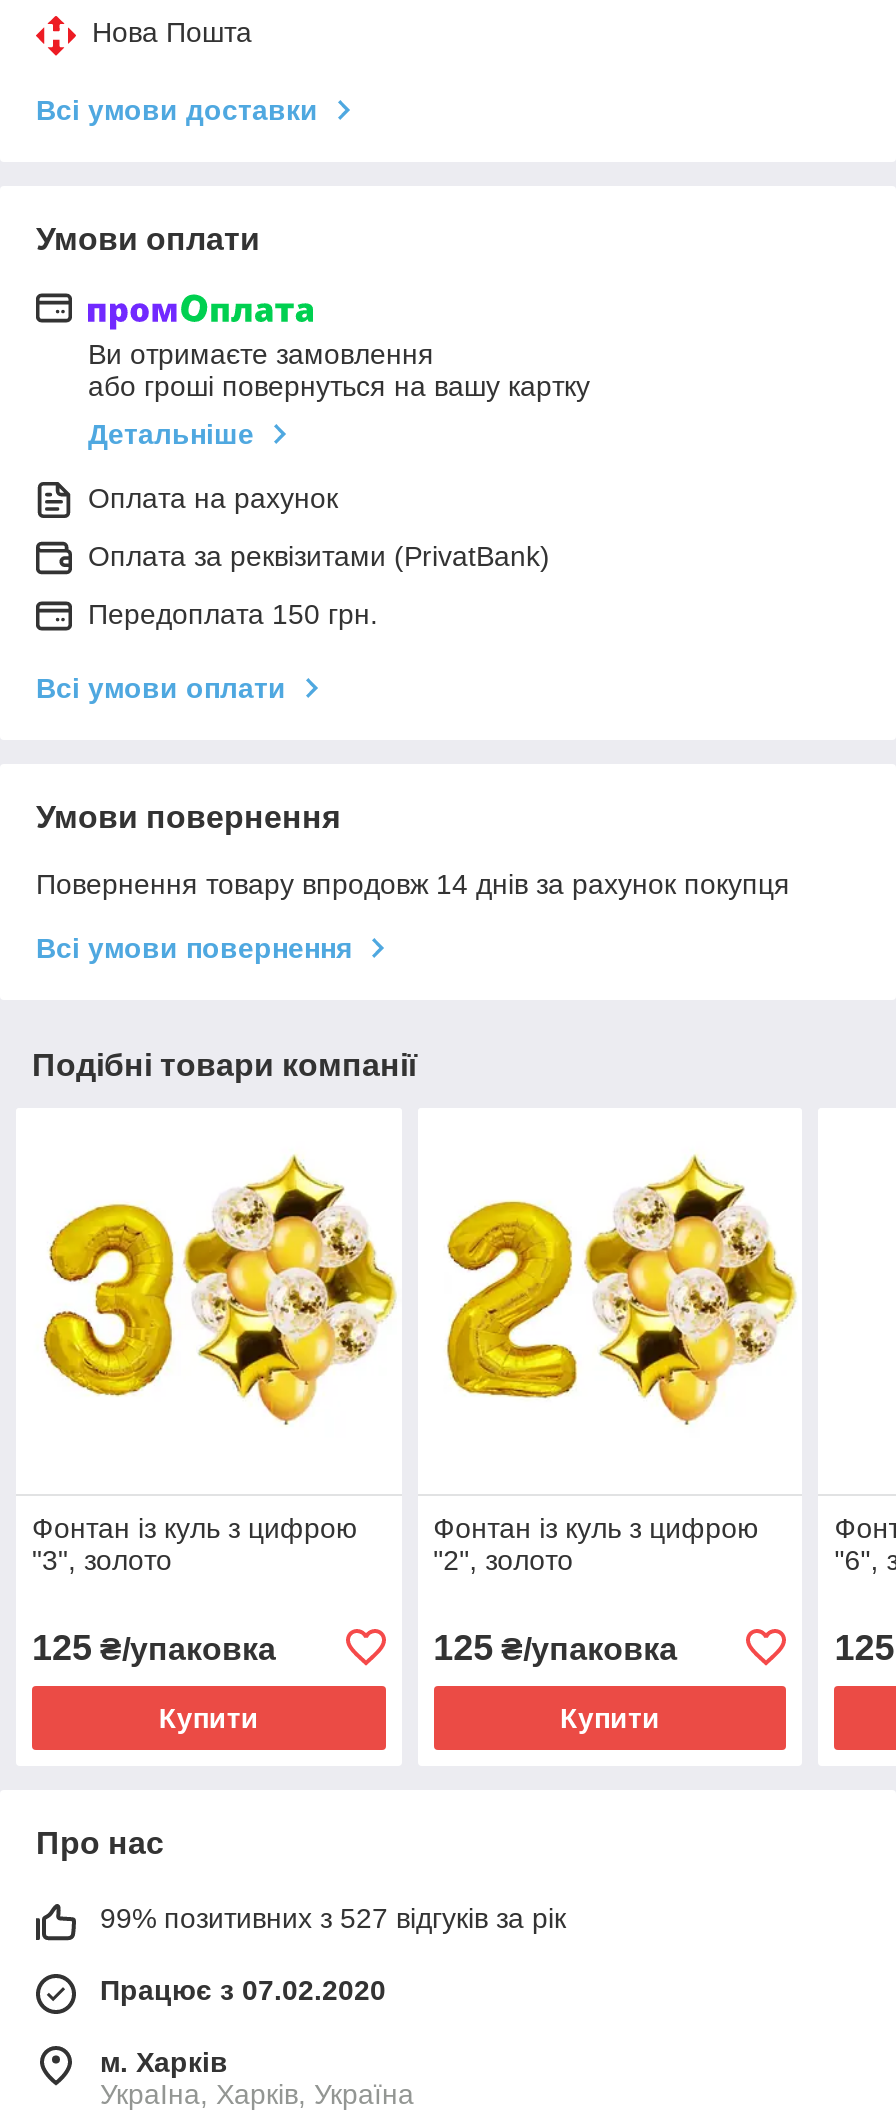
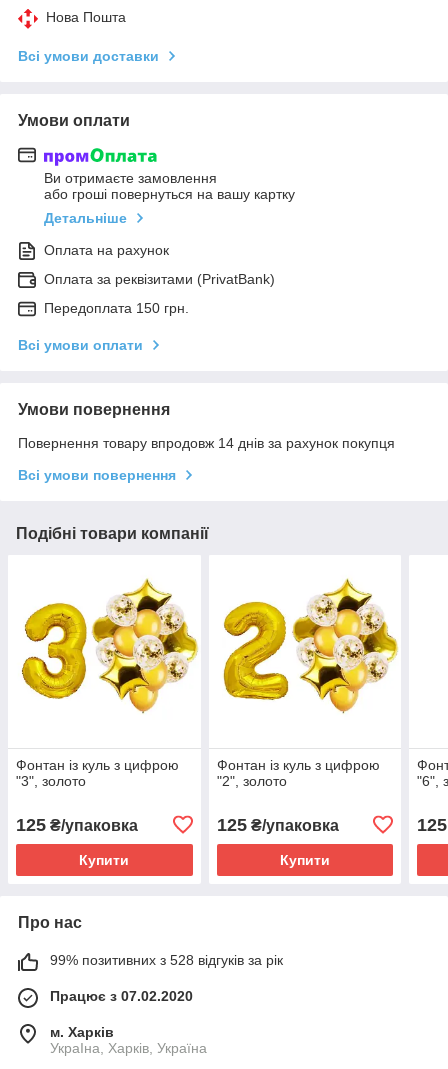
[100,1902,566,1934] 99% позитивних з 527 відгуків за рік -> [50,952,283,968] 99% позитивних з 528 відгуків за рік

